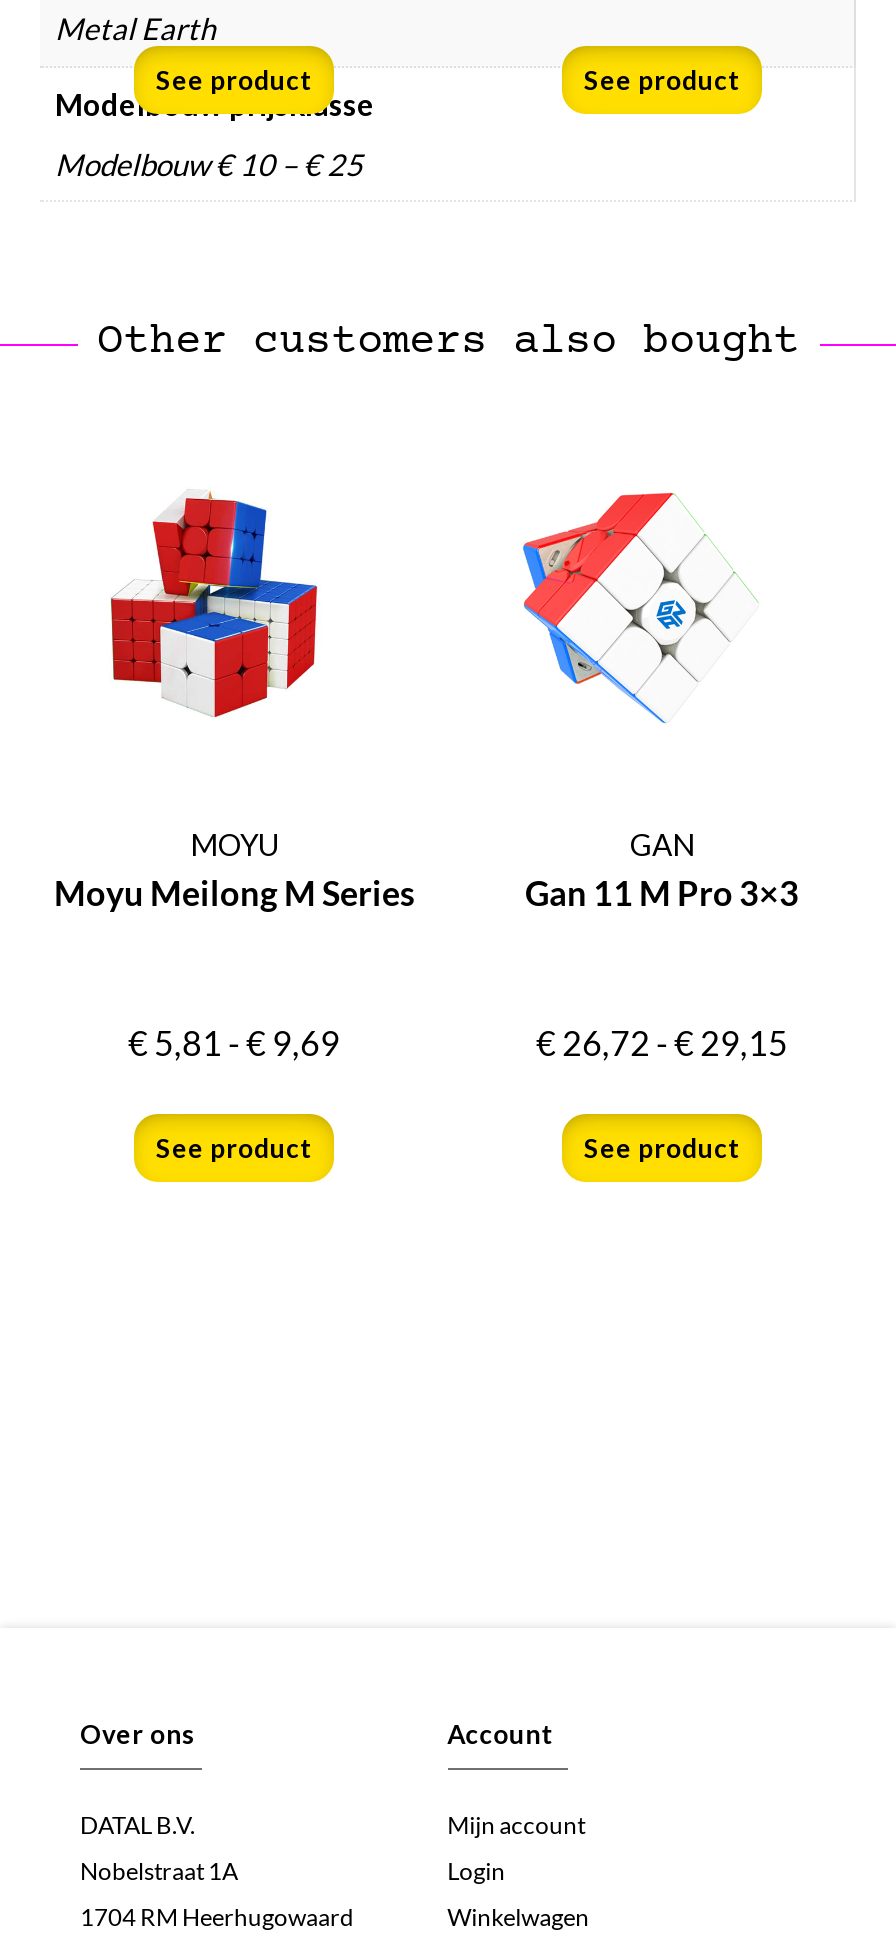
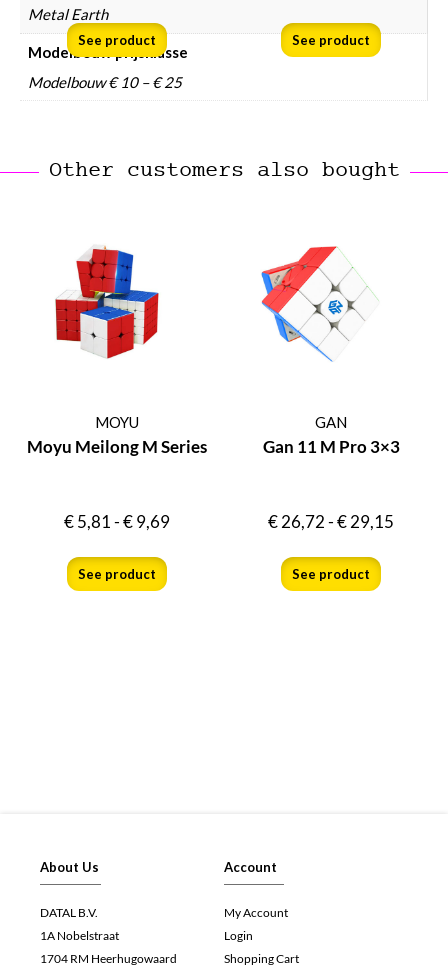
[80,1717,196,1749] Over ons -> [40,859,99,875] About Us
[447,1809,585,1839] Mijn account -> [224,905,288,920] My Account
[80,1855,238,1885] Nobelstraat 1A -> [40,928,119,943] 1A Nobelstraat
[447,1901,589,1931] Winkelwagen -> [224,951,299,966] Shopping Cart

